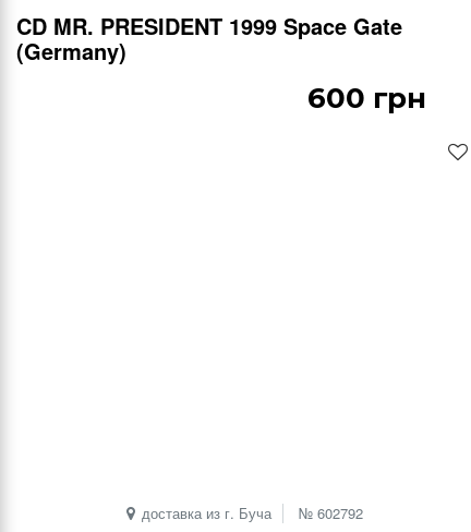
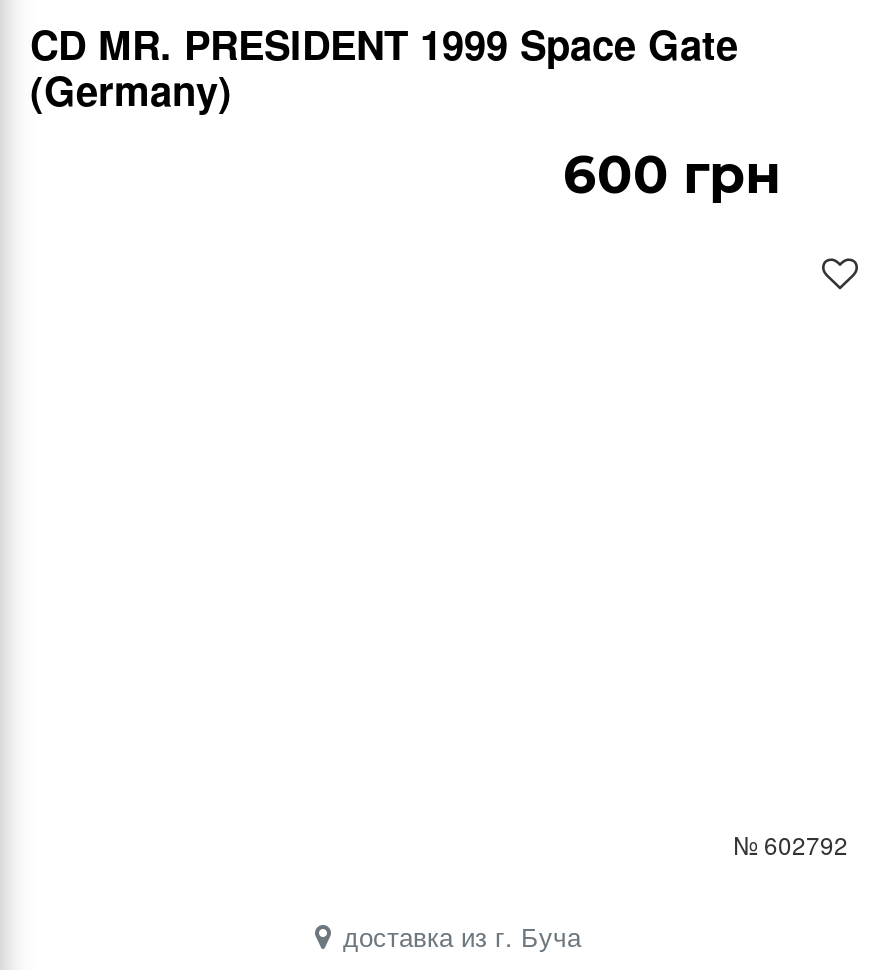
none -> [734,826,848,860] № 602792
[298,502,363,523] № 602792 -> none

